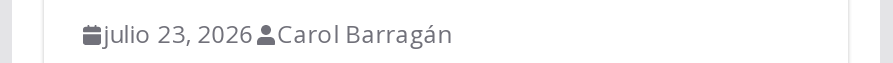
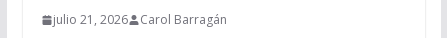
[103,17,451,51] julio 23, 2026 Carol Barragán -> [53,11,227,28] julio 21, 2026 Carol Barragán

